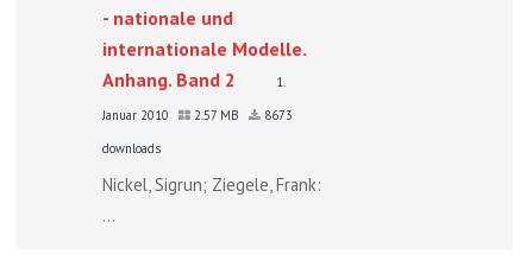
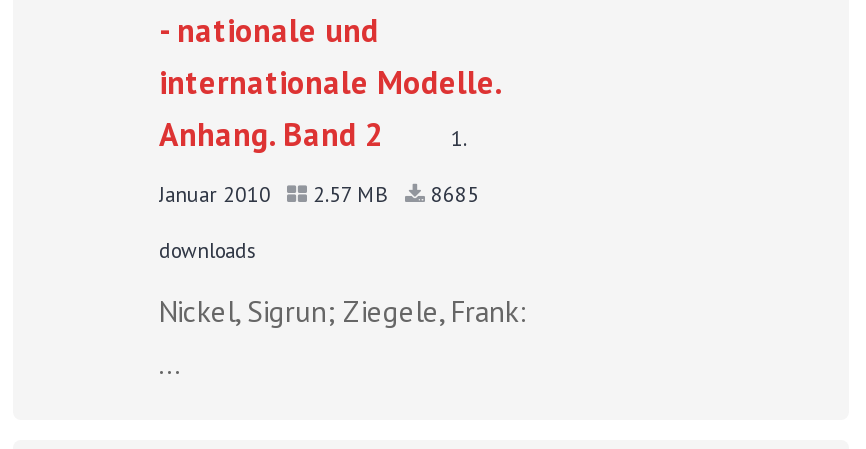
[102,106,293,123] Januar 2010 2.57 MB 8673 -> [159,179,479,207] Januar 2010 2.57 MB 8685

